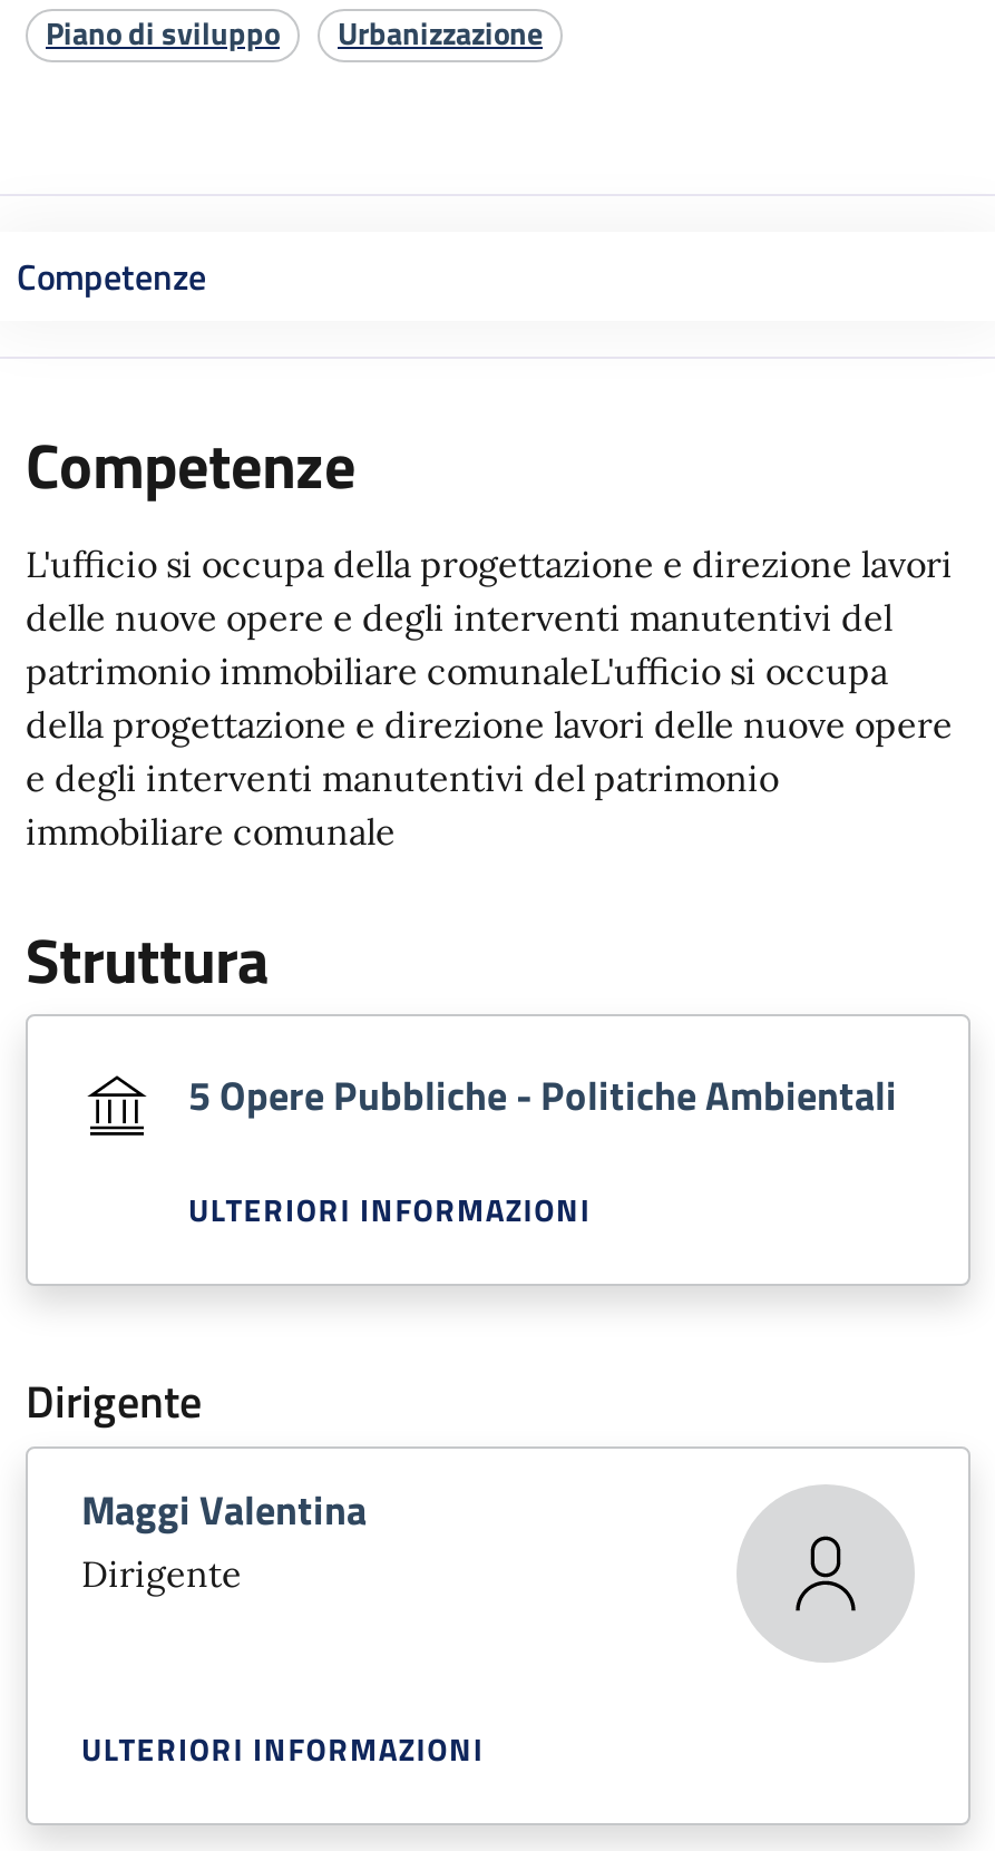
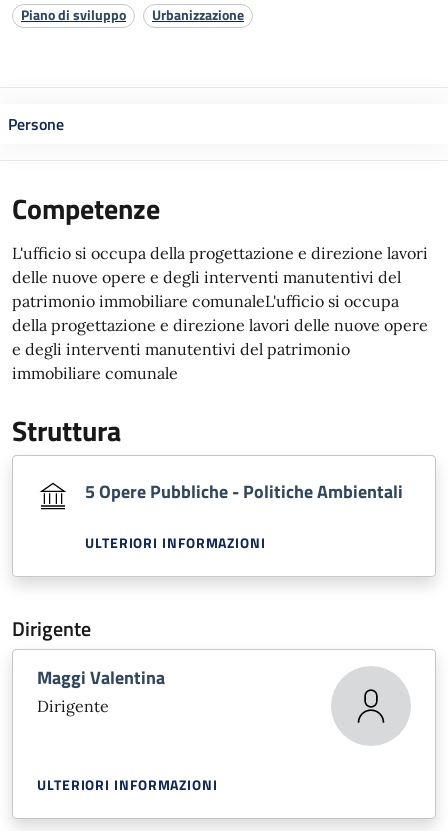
[17,249,206,302] Competenze -> [8,111,64,135] Persone

